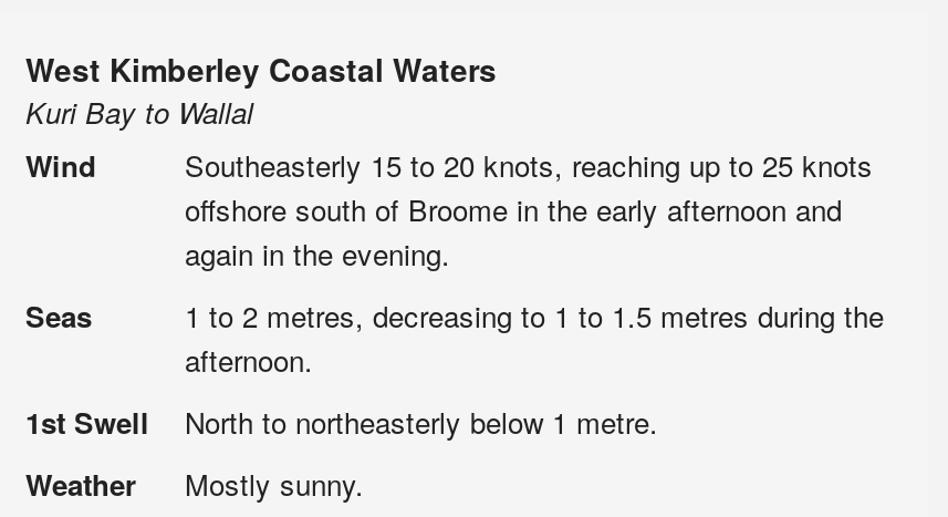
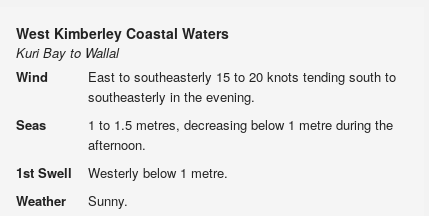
[185,144,873,275] Southeasterly 15 to 20 knots, reaching up to 25 knots | offshore south of Broome in the early afternoon and | again in the evening. -> [88,67,396,106] East to southeasterly 15 to 20 knots tending south to | southeasterly in the evening.
[185,294,884,337] 1 to 2 metres, decreasing to 1 to 1.5 metres during the -> [88,115,393,134] 1 to 1.5 metres, decreasing below 1 metre during the
[185,401,658,443] North to northeasterly below 1 metre. -> [88,163,228,182] Westerly below 1 metre.
[185,463,364,505] Mostly sunny. -> [88,191,128,210] Sunny.

